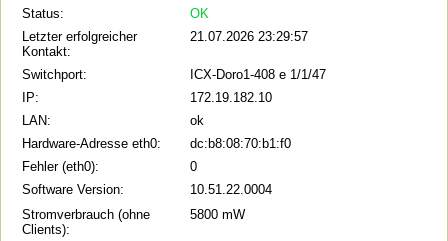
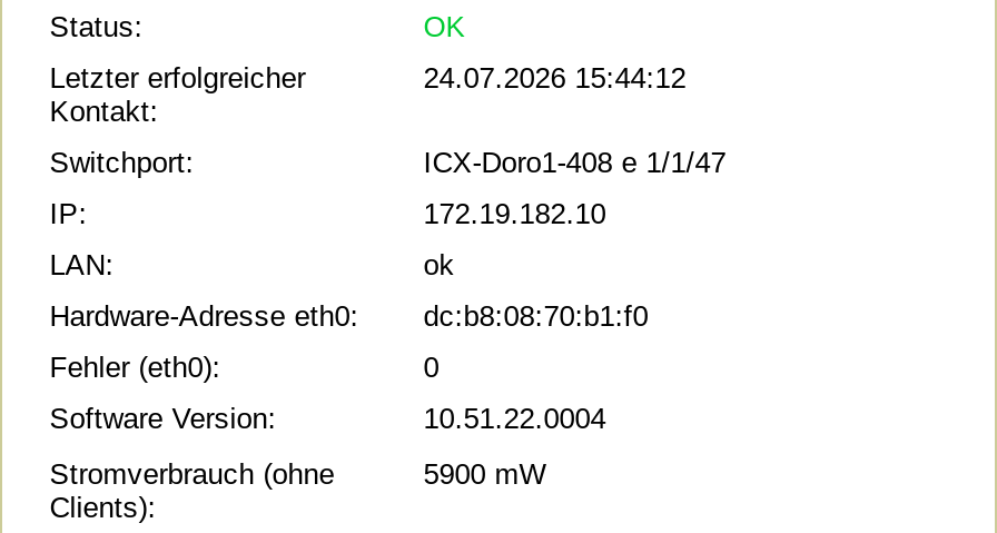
[190,29,308,44] 21.07.2026 23:29:57 -> [423,60,686,94] 24.07.2026 15:44:12
[190,207,245,222] 5800 mW -> [423,456,546,490] 5900 mW

